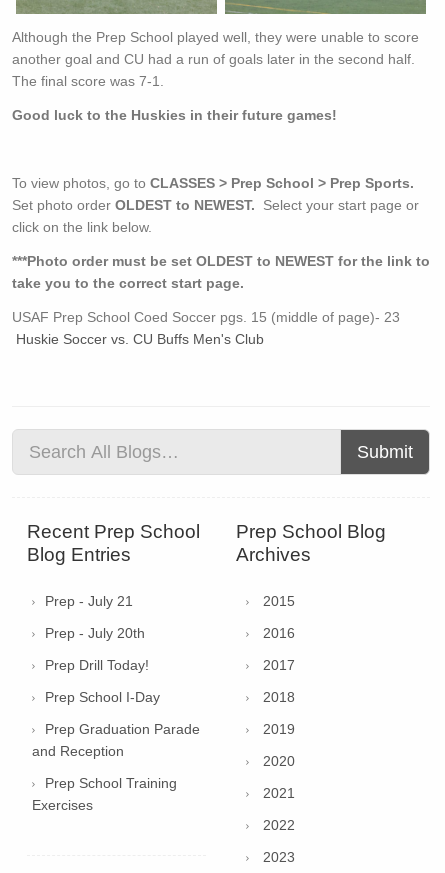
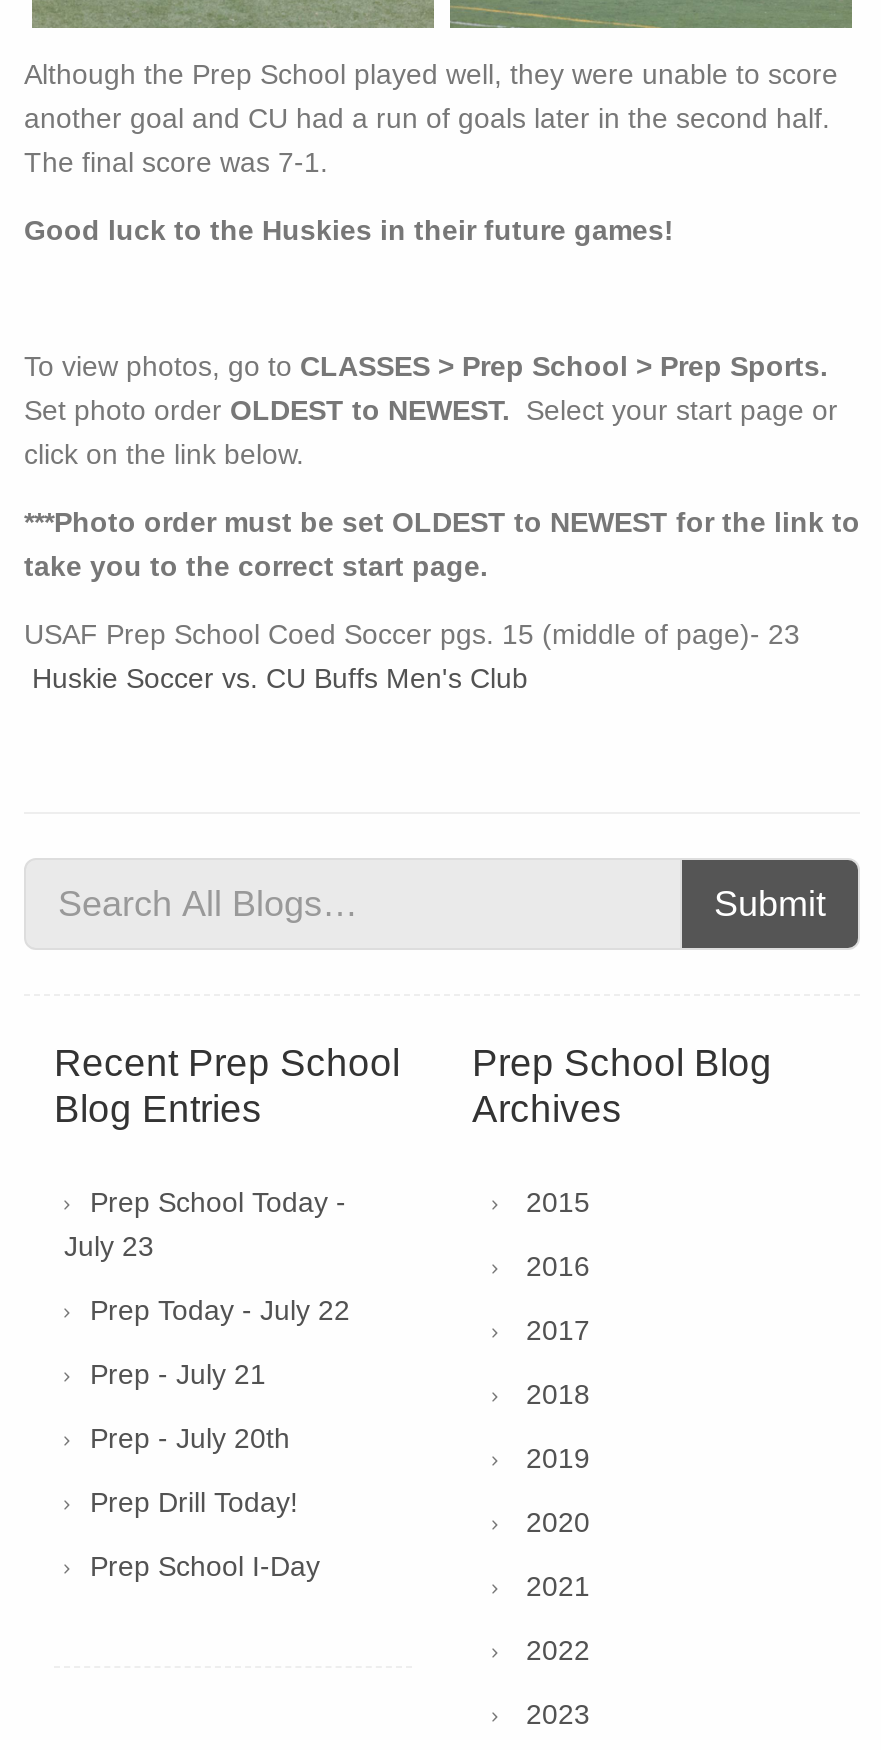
moved [45,593,160,705] -> [90,1358,320,1582]: Prep - July 21 | Prep - July 20th | Prep Drill Today! | Prep School I-Day
none -> [64,1186,350,1326] Prep School Today - | July 23 | Prep Today - July 22
[32,721,200,813] Prep Graduation Parade | and Reception | Prep School Training | Exercises -> none

